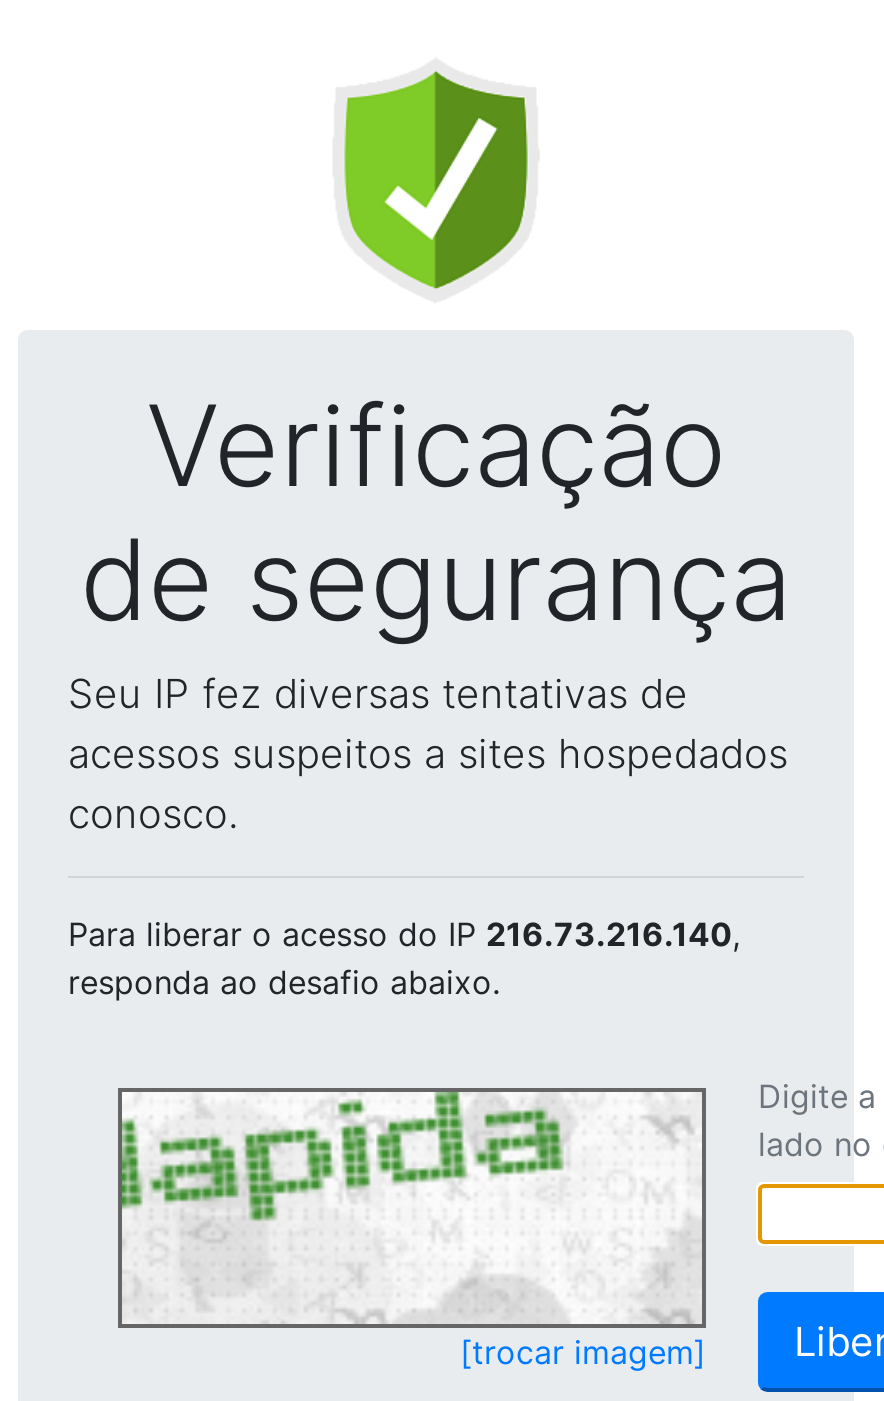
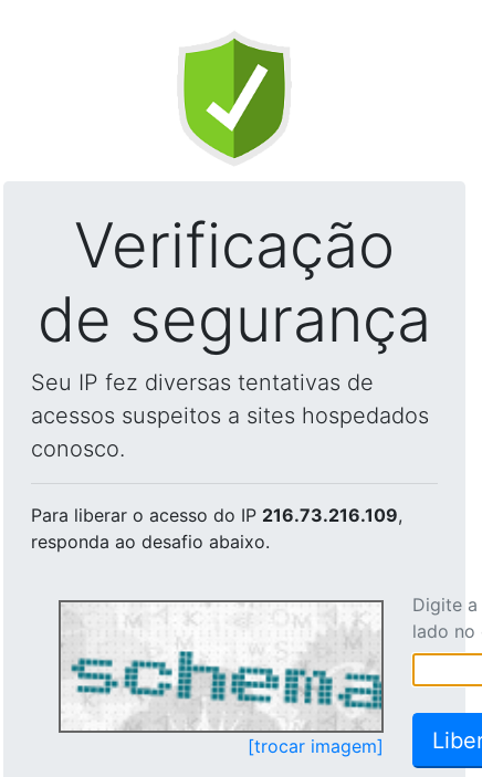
[68,914,740,954] Para liberar o acesso do IP 216.73.216.140, -> [31,504,402,526] Para liberar o acesso do IP 216.73.216.109,
[120,1090,702,1320] [image] -> [61,602,383,728] [image]

